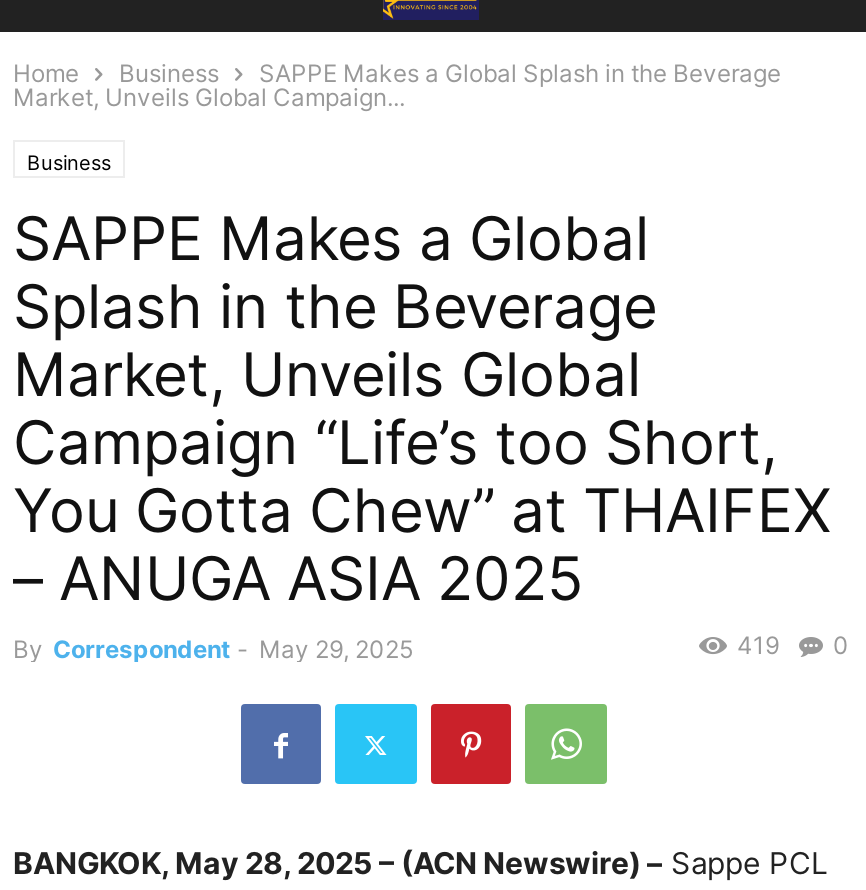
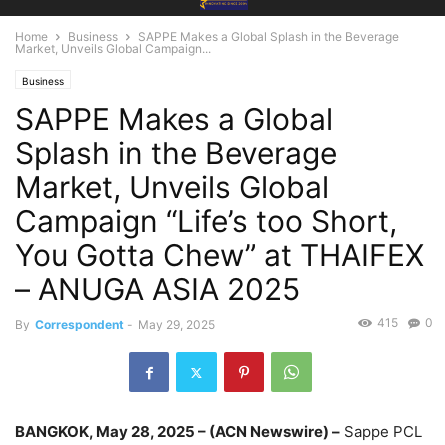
[737,630,849,660] 419 0 -> [377,315,433,330] 415 0

